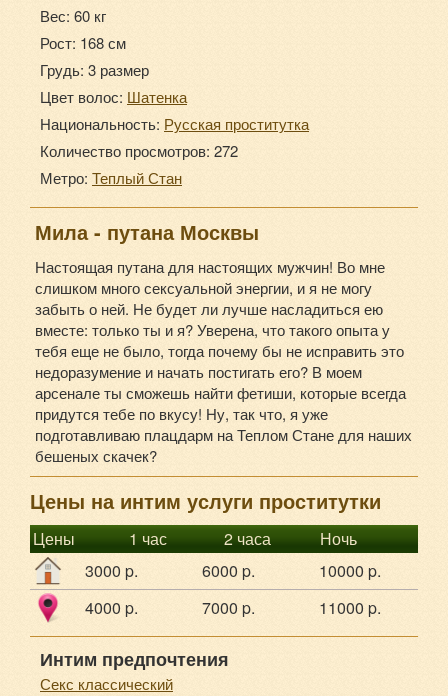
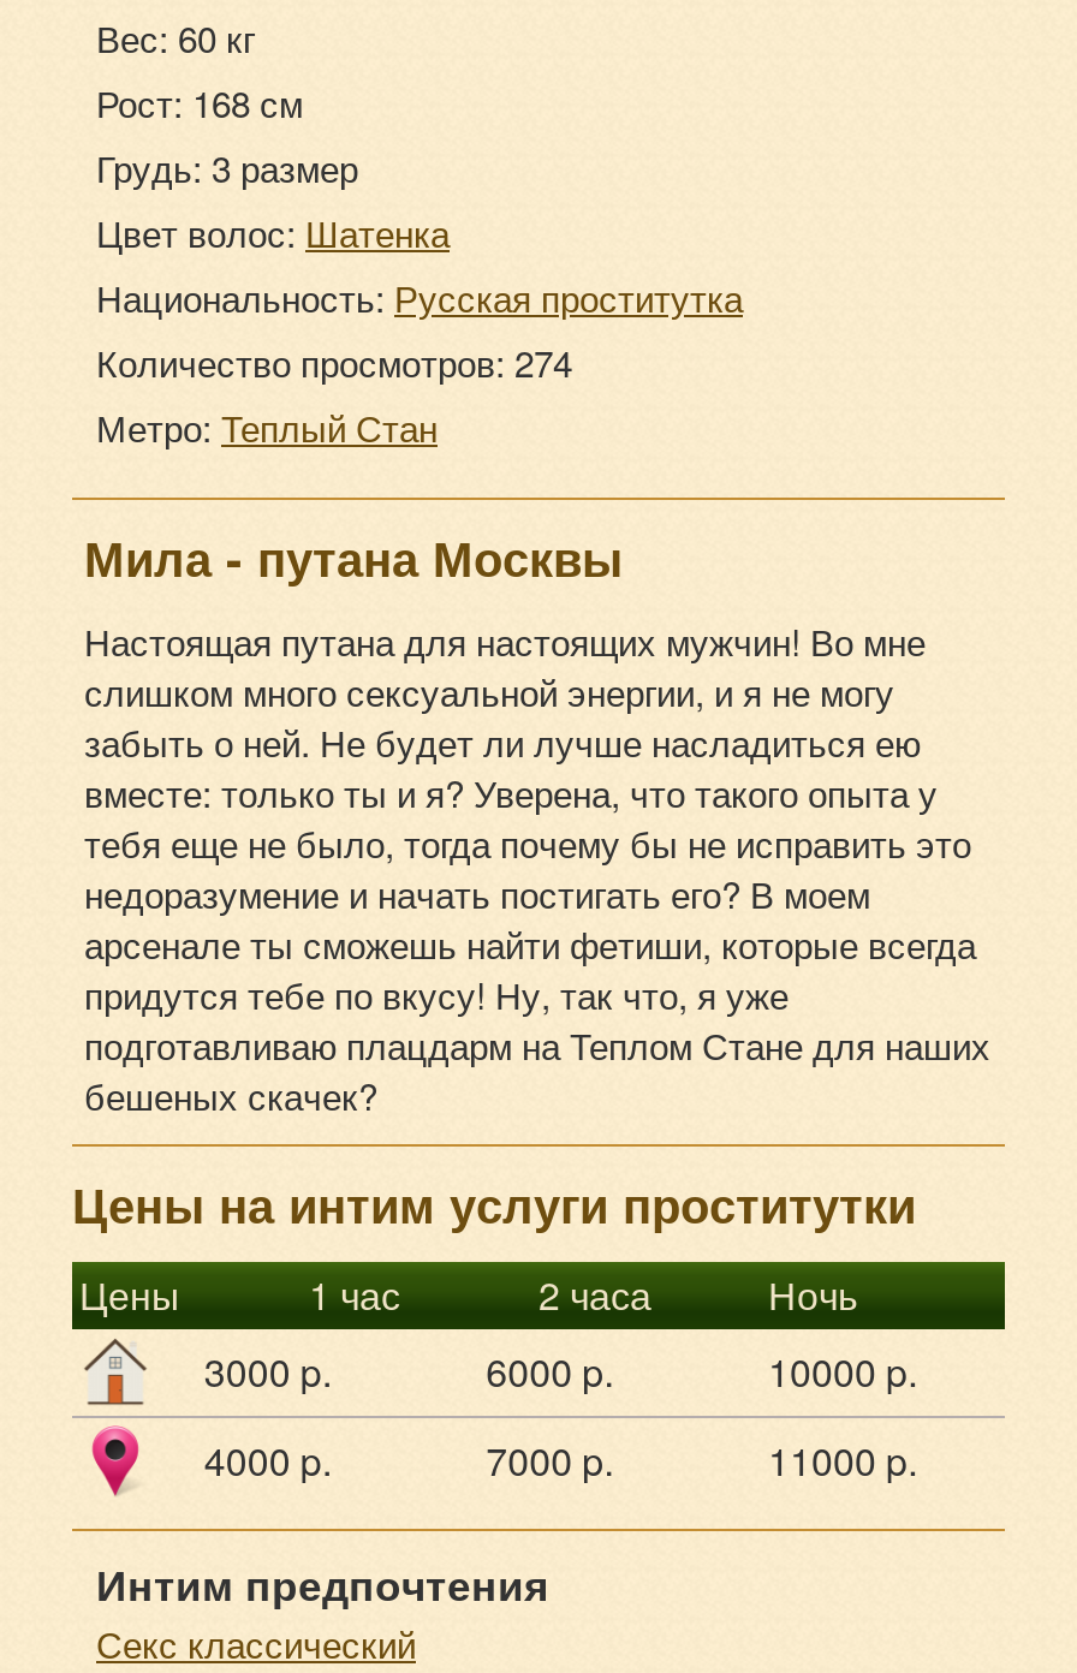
[40,140,238,161] Количество просмотров: 272 -> [96,336,572,386] Количество просмотров: 274

